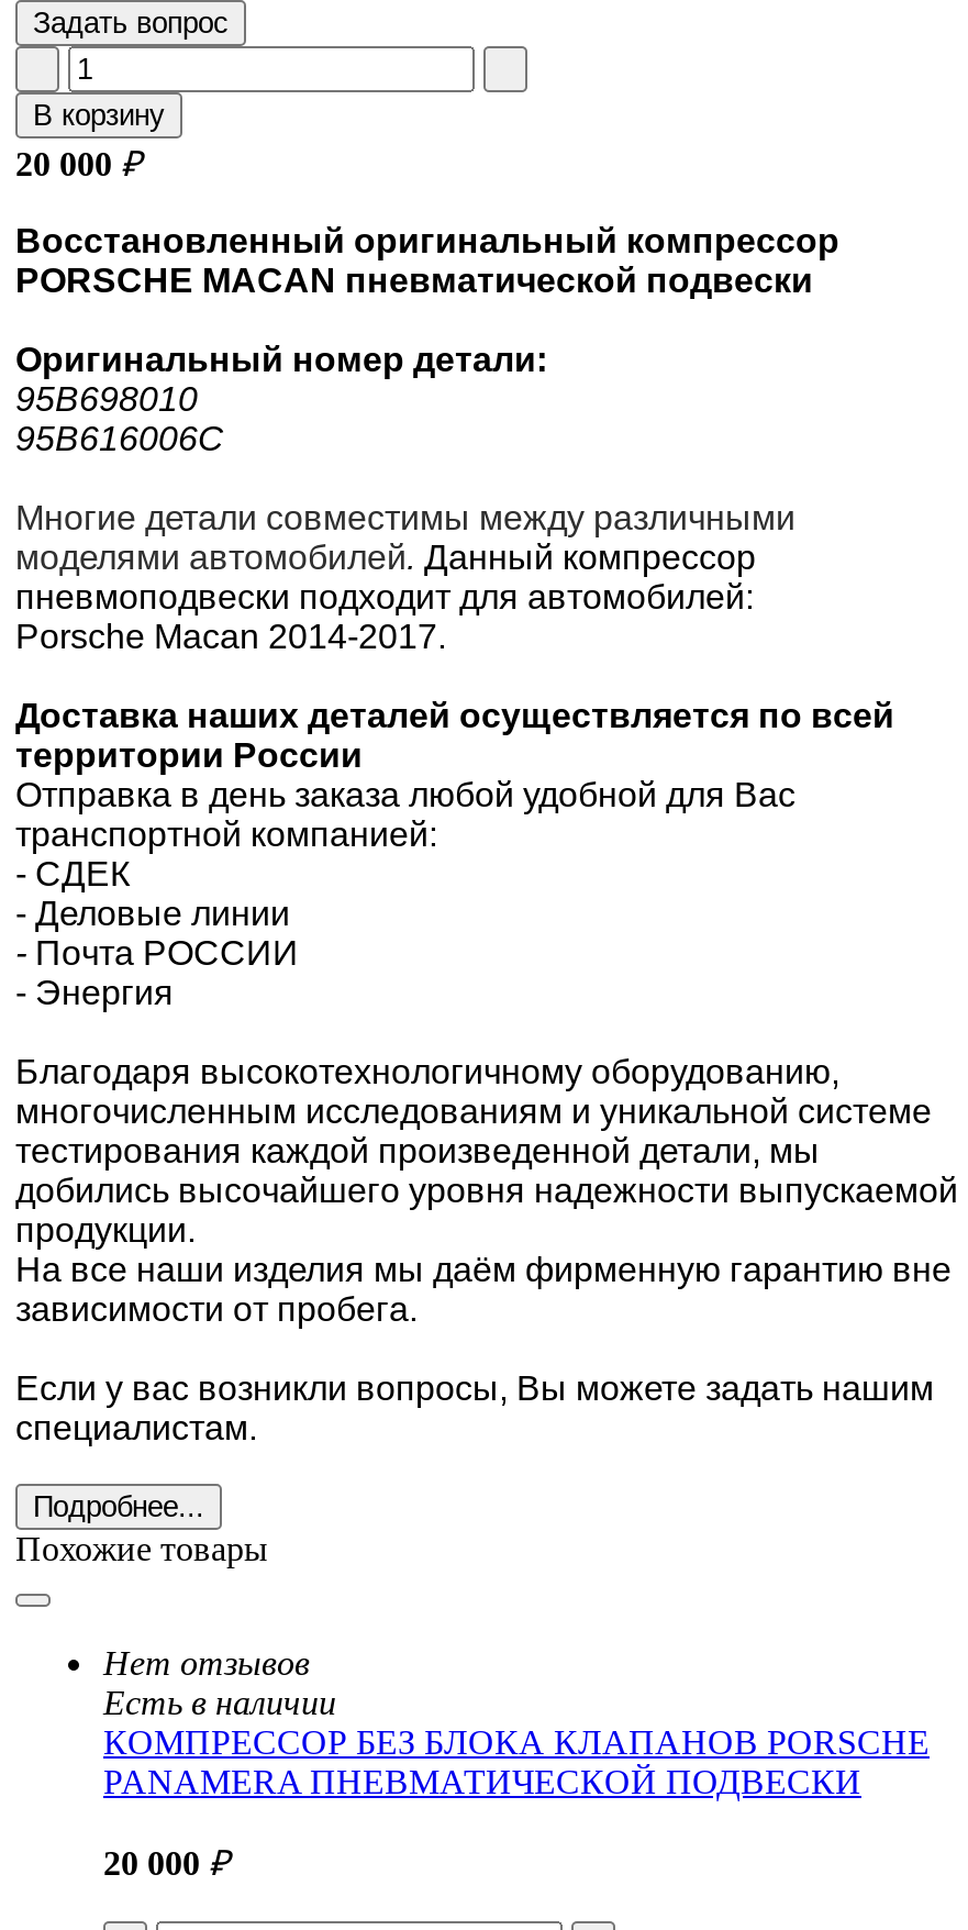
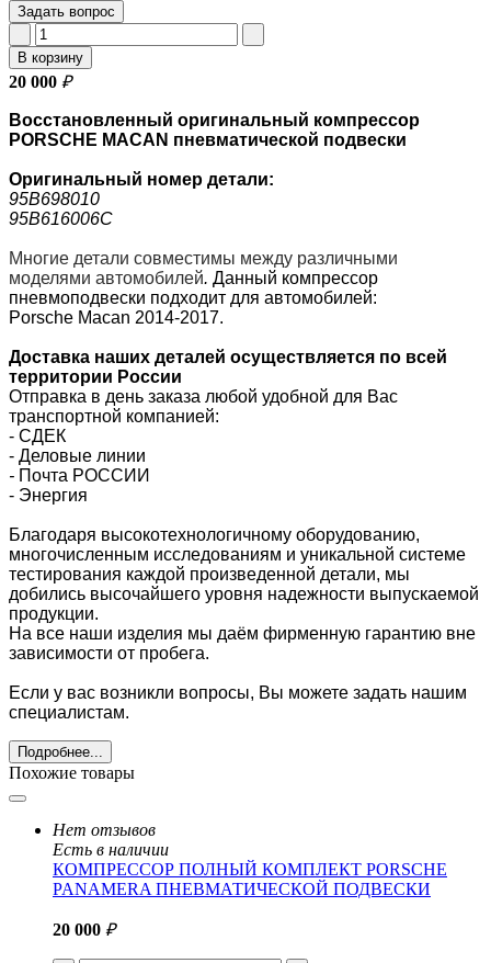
[103,1723,930,1761] КОМПРЕССОР БЕЗ БЛОКА КЛАПАНОВ PORSCHE -> [53,860,447,878] КОМПРЕССОР ПОЛНЫЙ КОМПЛЕКТ PORSCHE

